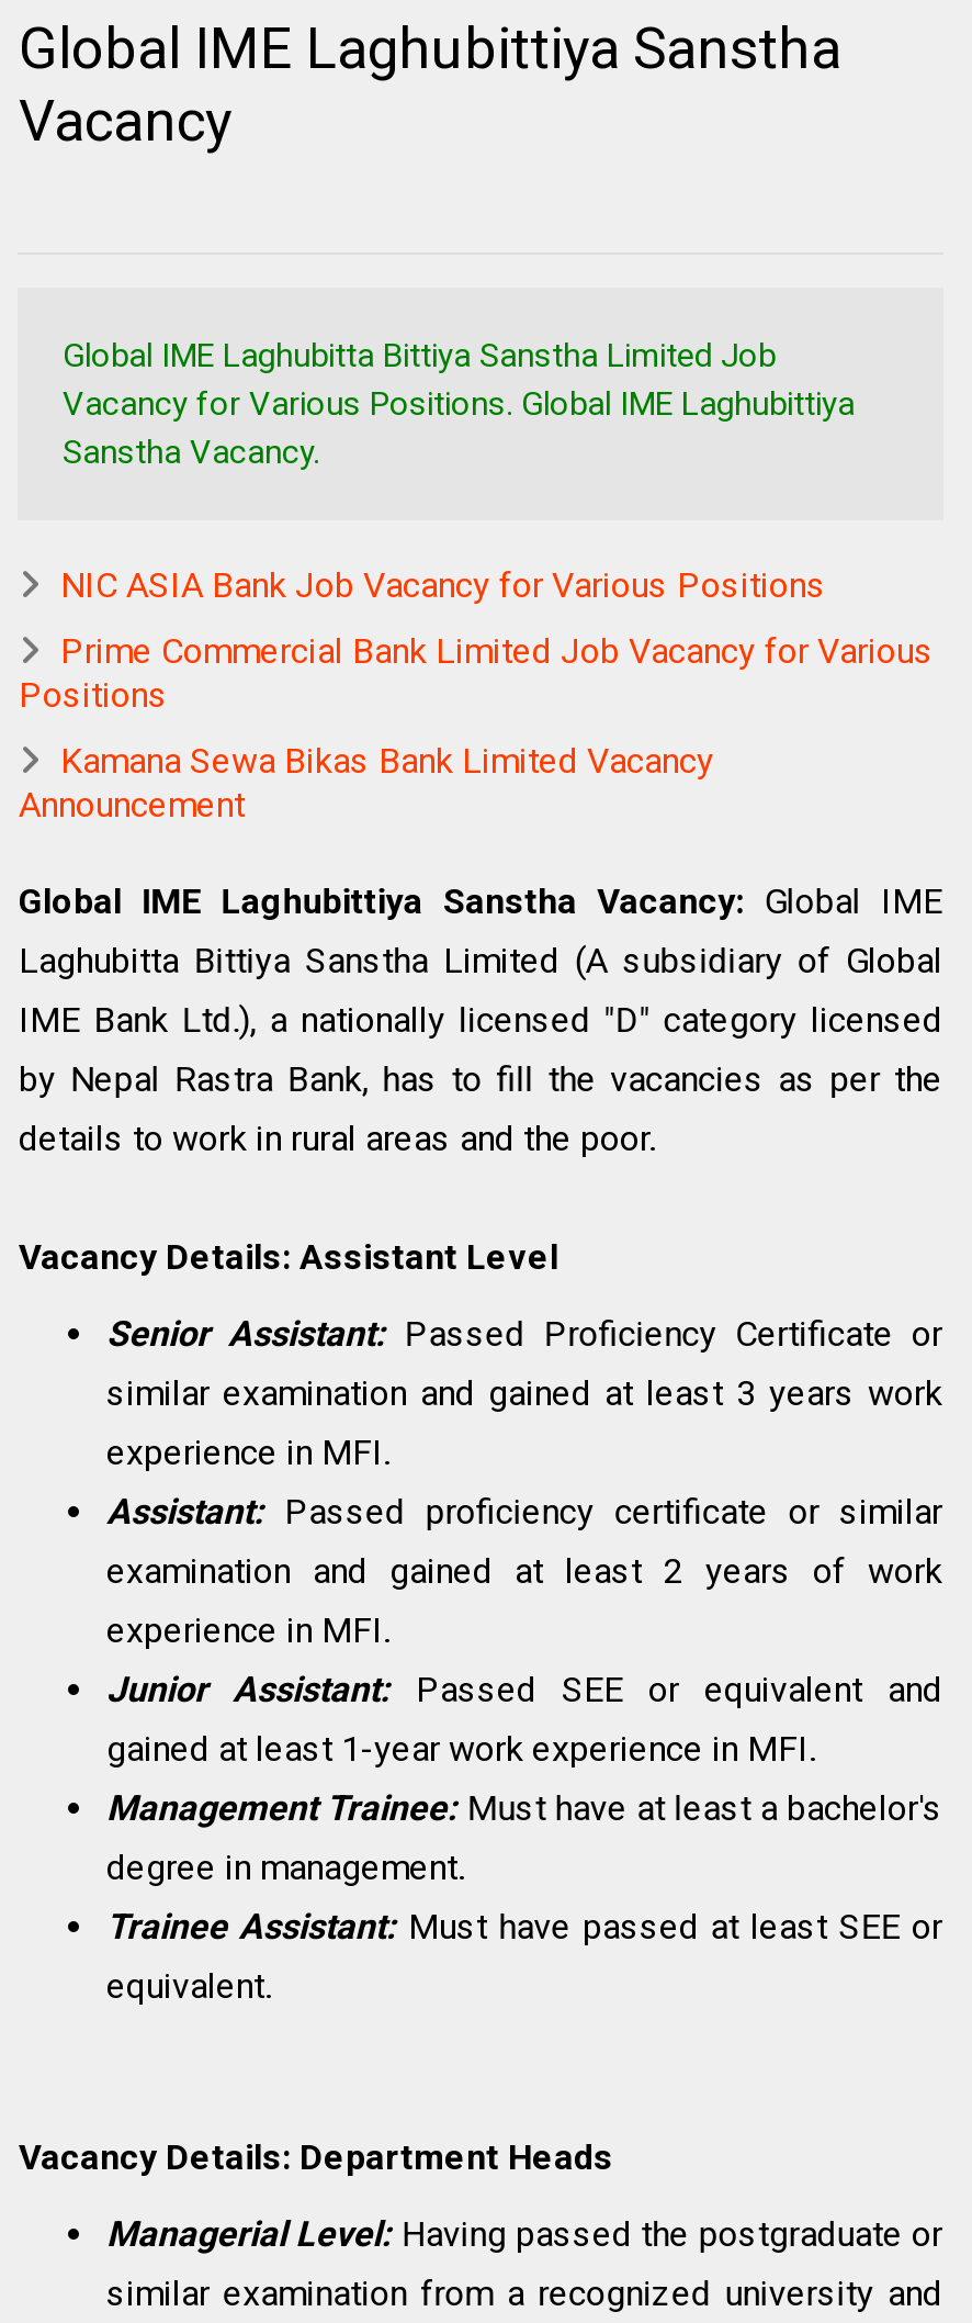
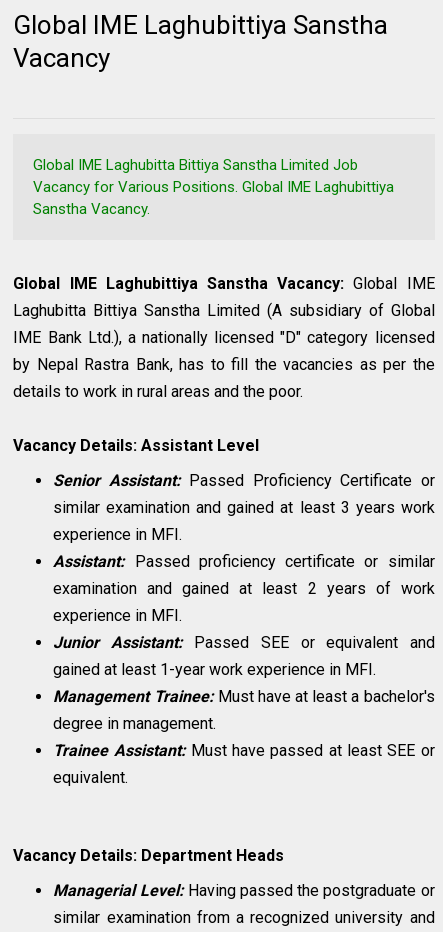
[18,564,933,825] NIC ASIA Bank Job Vacancy for Various Positions | Prime Commercial Bank Limited Job Vacancy for Various | Positions | Kamana Sewa Bikas Bank Limited Vacancy | Announcement -> none

